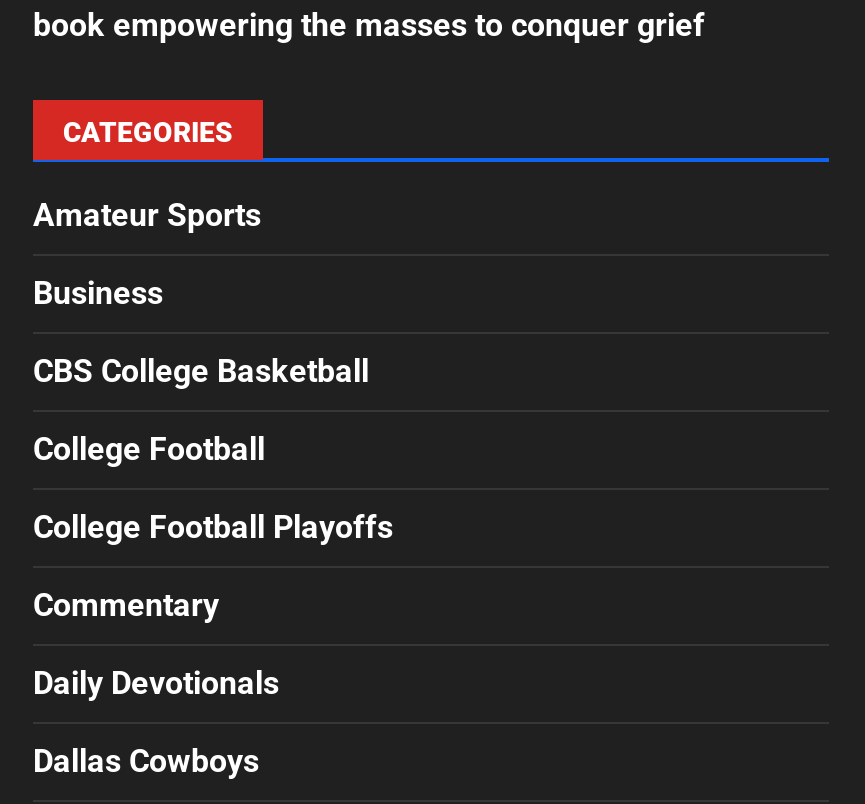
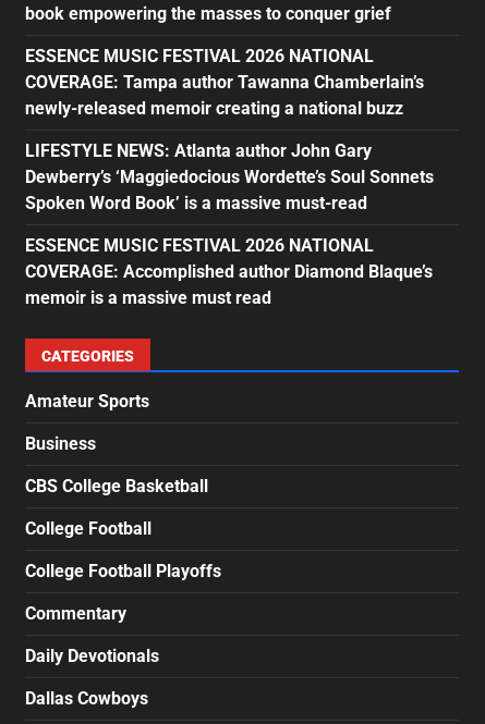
none -> [25,46,434,309] ESSENCE MUSIC FESTIVAL 2026 NATIONAL | COVERAGE: Tampa author Tawanna Chamberlain’s | newly-released memoir creating a national buzz | LIFESTYLE NEWS: Atlanta author John Gary | Dewberry’s ‘Maggiedocious Wordette’s Soul Sonnets | Spoken Word Book’ is a massive must-read | ESSENCE MUSIC FESTIVAL 2026 NATIONAL | COVERAGE: Accomplished author Diamond Blaque’s | memoir is a massive must read

